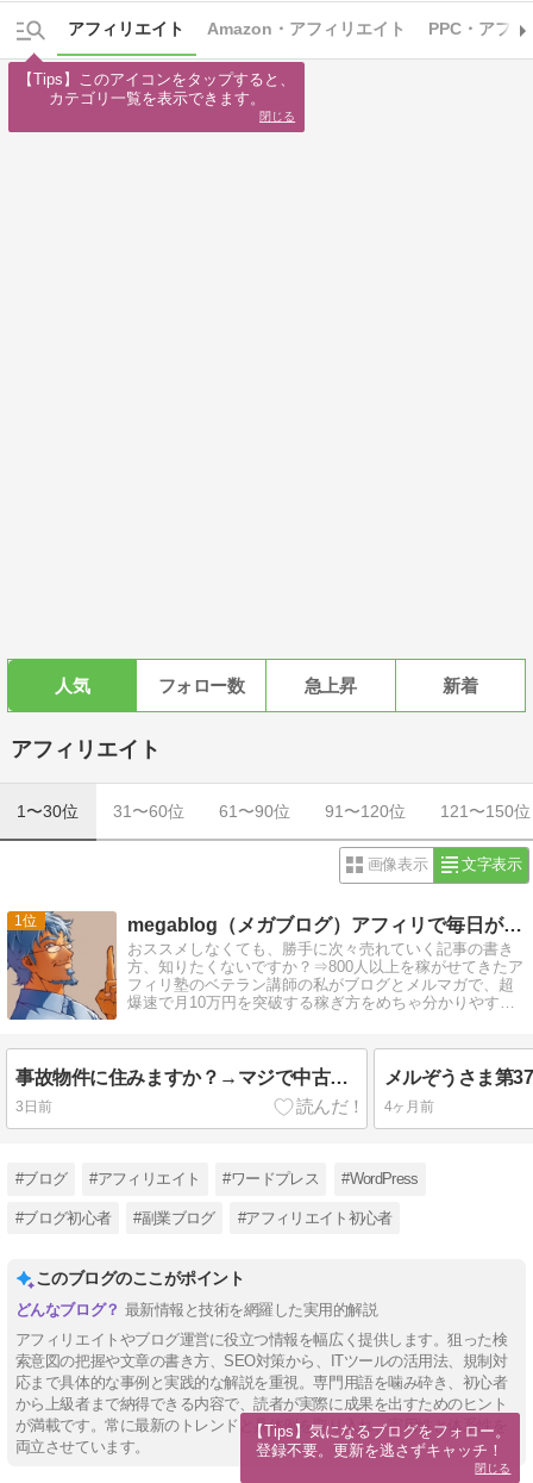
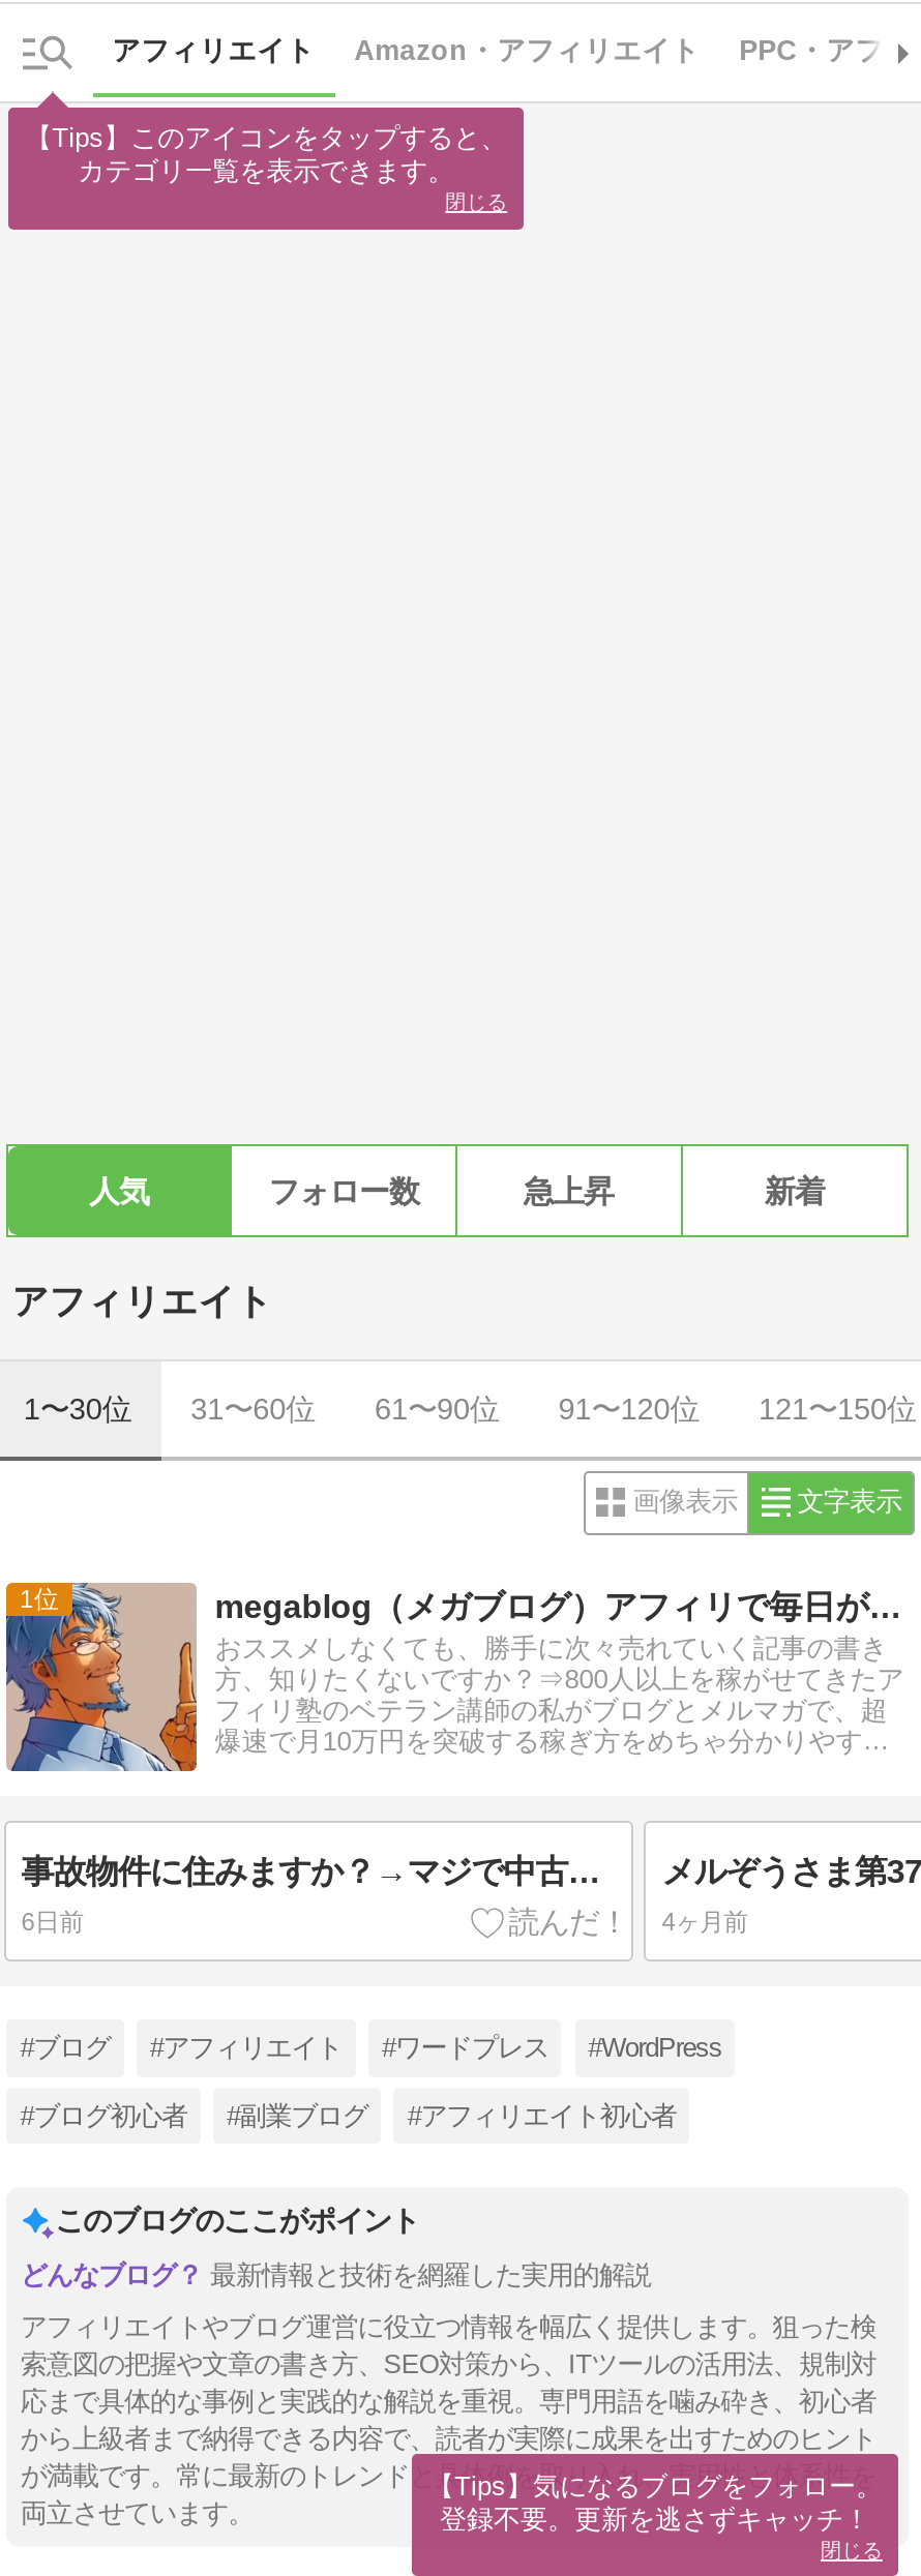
[16,1098,51,1115] 3日前 -> [21,1908,83,1937] 6日前

